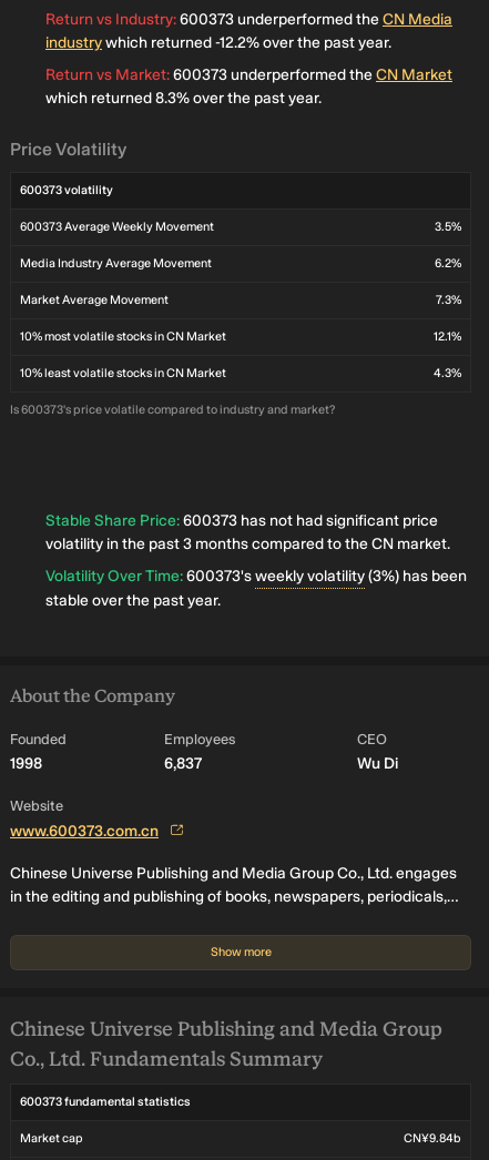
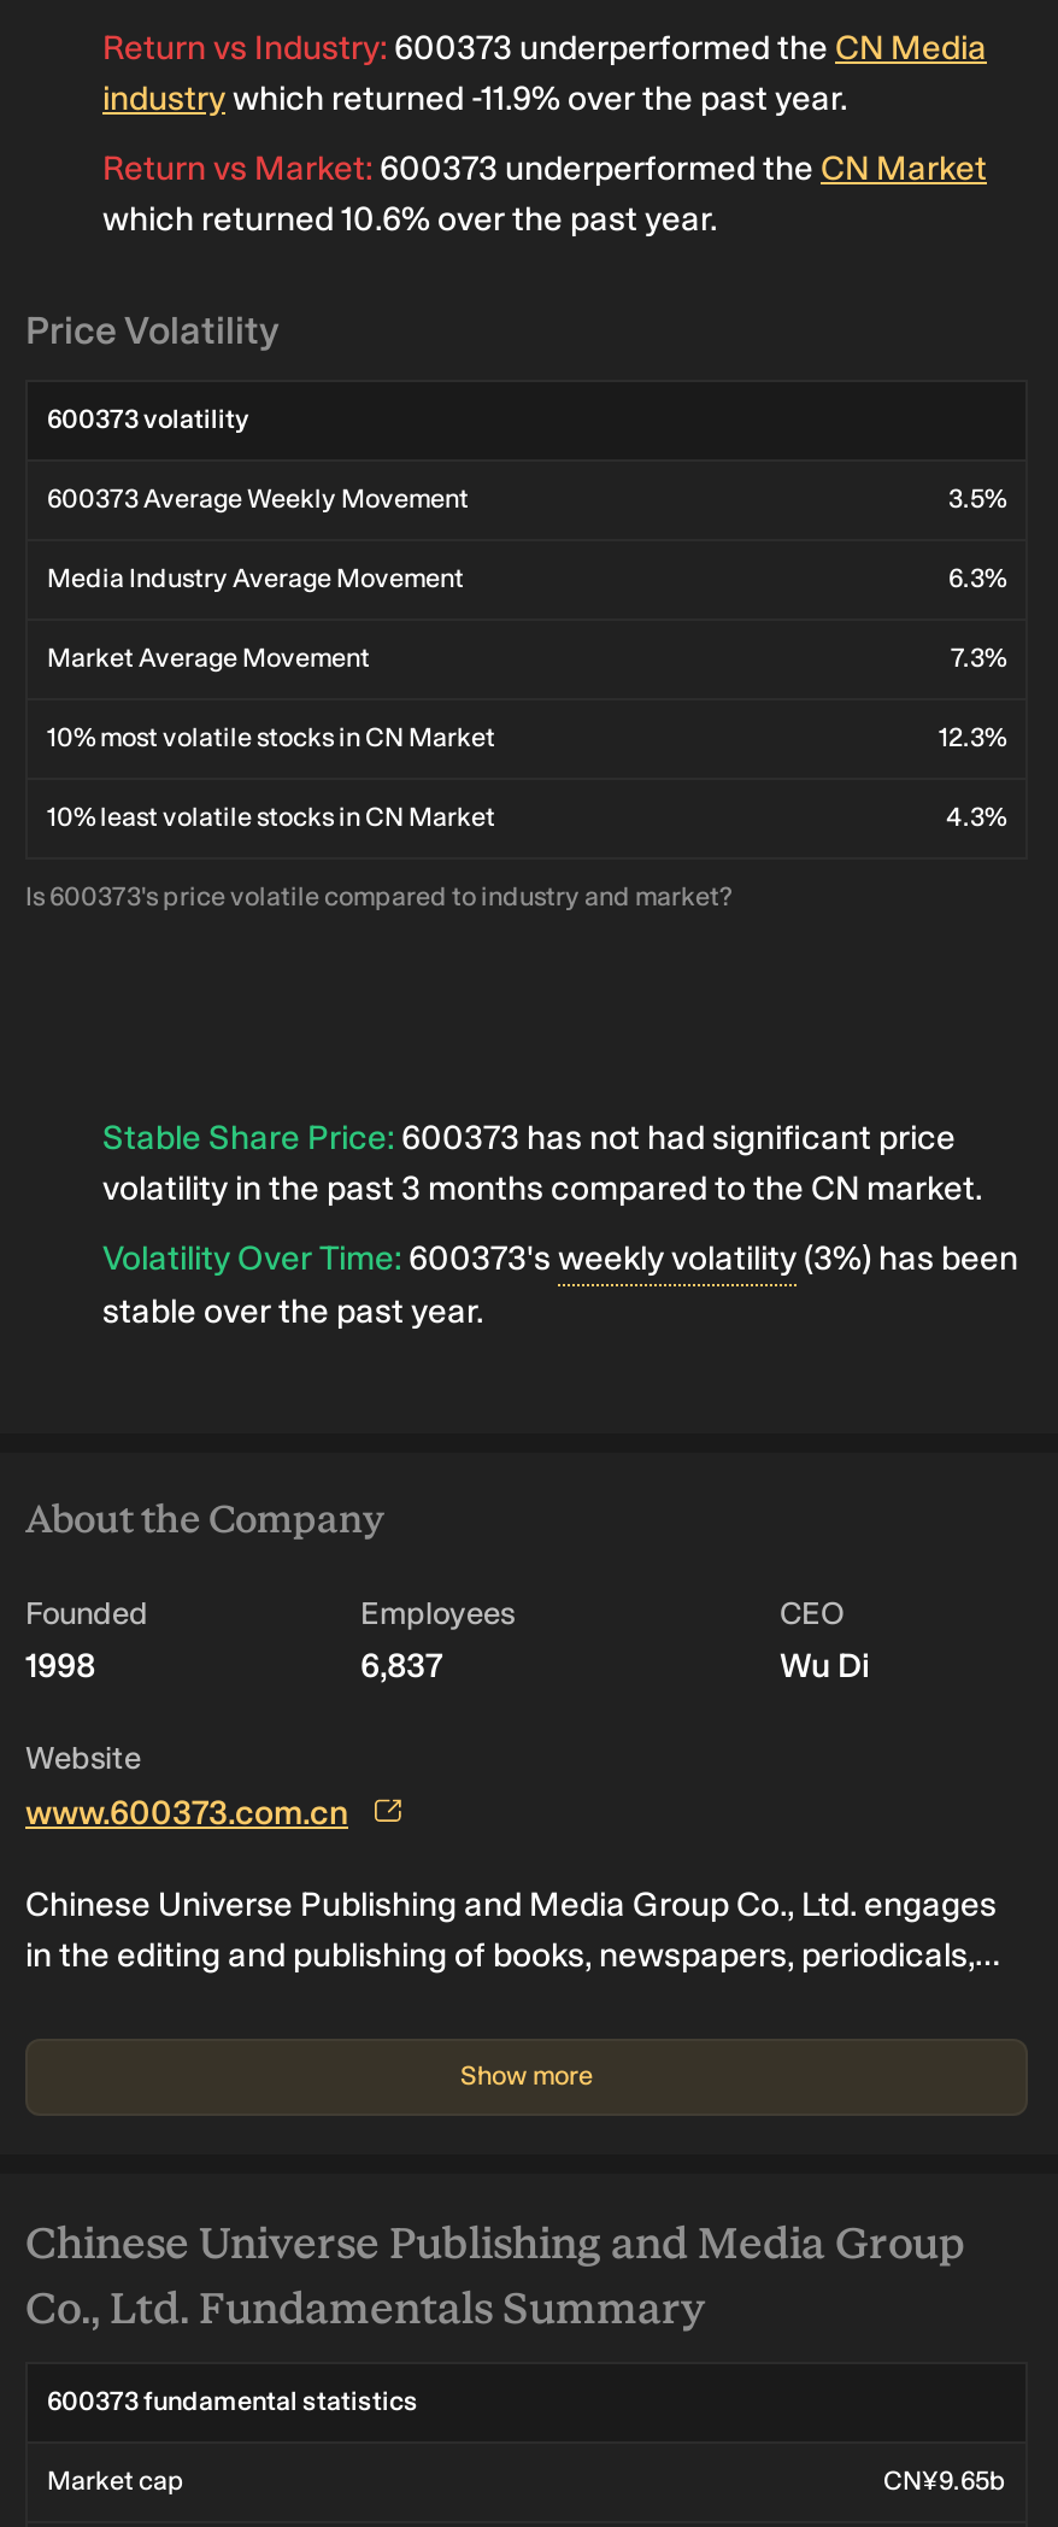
[45,33,391,52] industry which returned -12.2% over the past year. -> [102,78,847,119] industry which returned -11.9% over the past year.
[45,88,322,107] which returned 8.3% over the past year. -> [102,198,717,239] which returned 10.6% over the past year.
[435,256,461,270] 6.2% -> [948,562,1006,594] 6.3%
[434,329,461,343] 12.1% -> [939,721,1006,753] 12.3%
[404,1131,461,1145] CN¥9.84b -> [883,2465,1006,2496] CN¥9.65b

